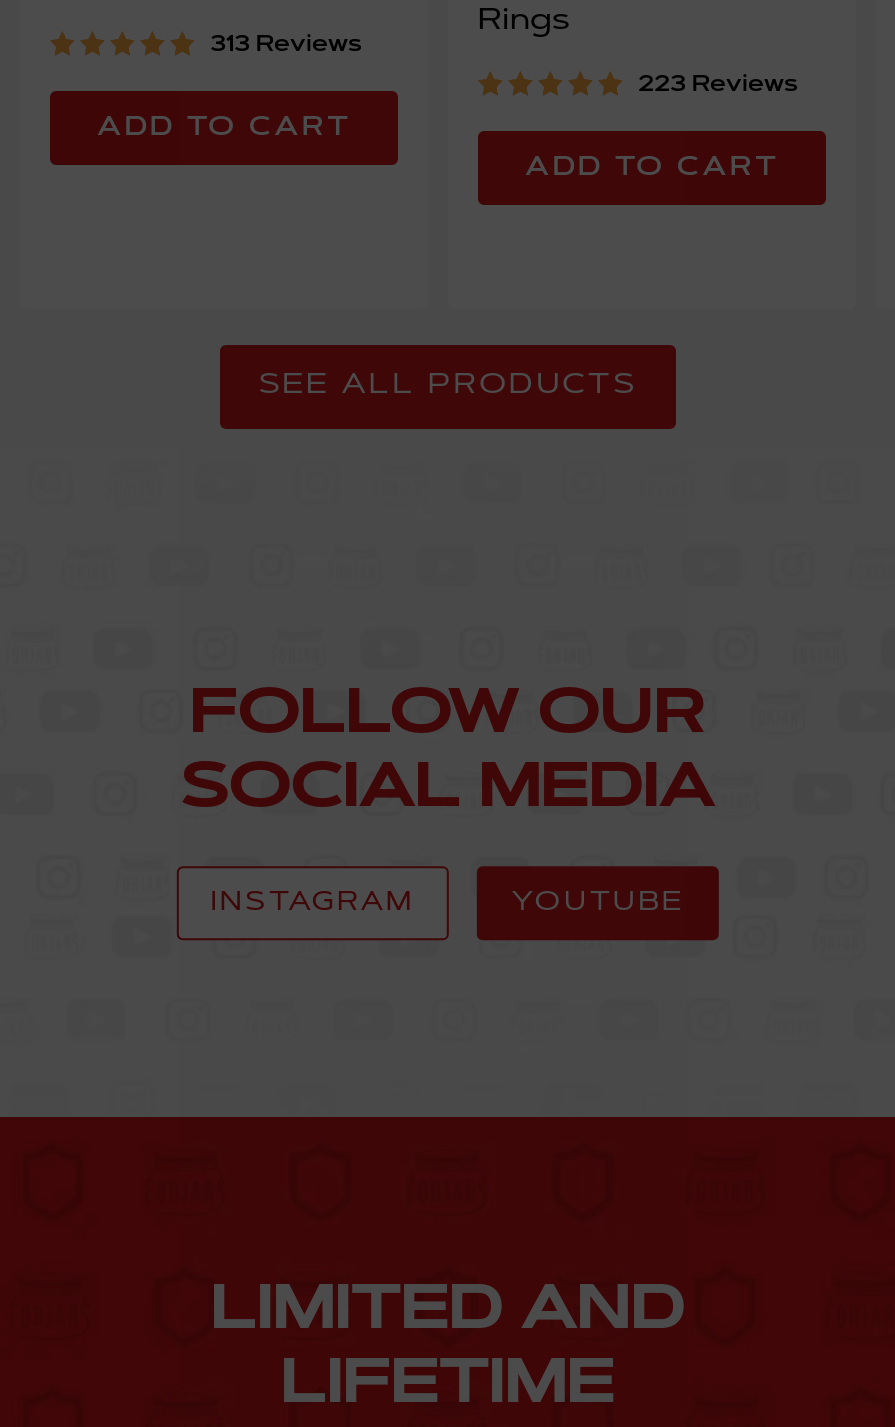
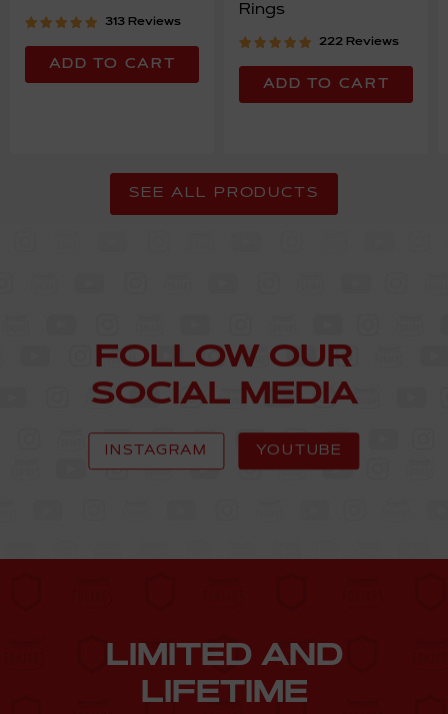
[638,75,798,97] 223 Reviews -> [319,37,399,48] 222 Reviews

